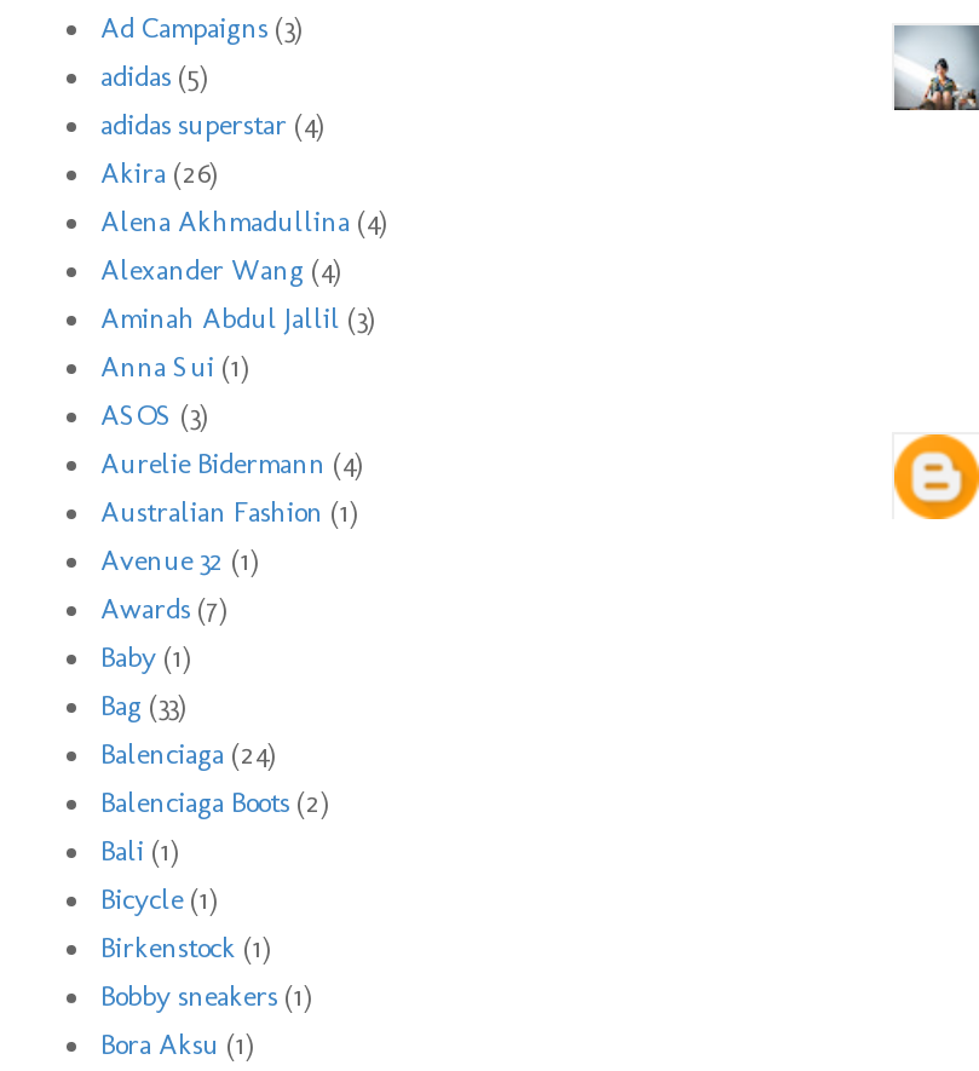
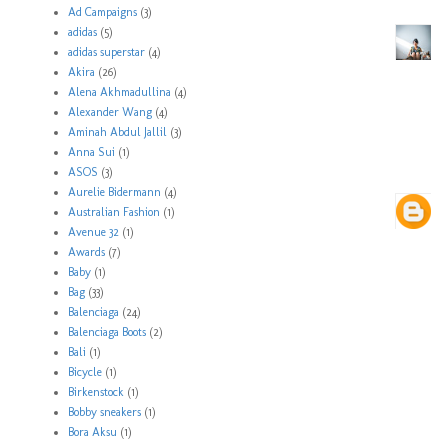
[892,21,972,146] [image] -> [394,10,428,62] [image]
[892,430,972,555] [image] -> [395,179,428,231] [image]

